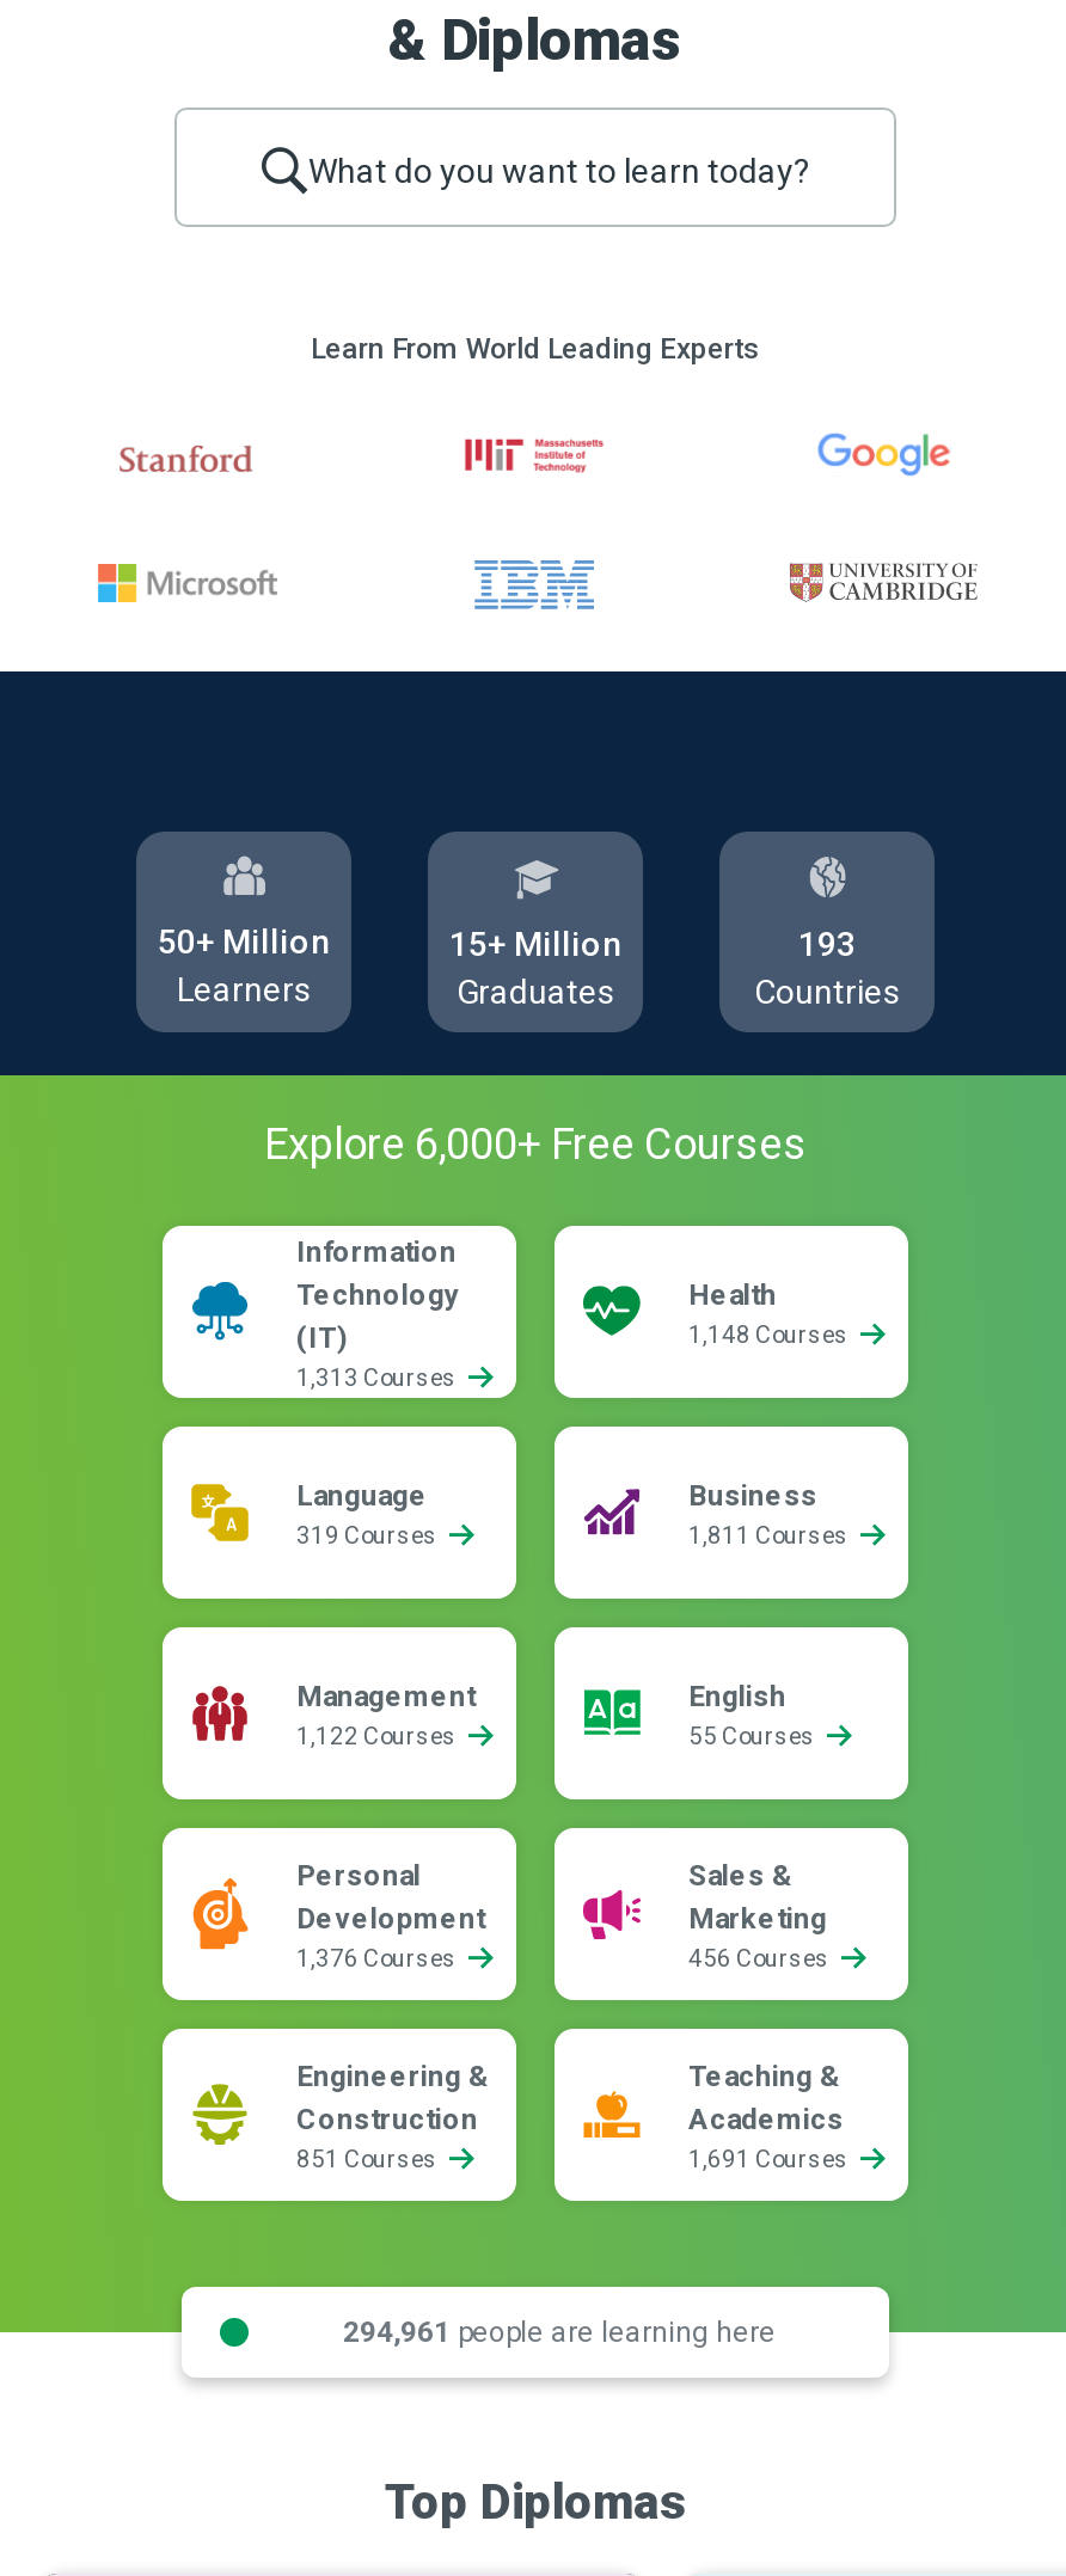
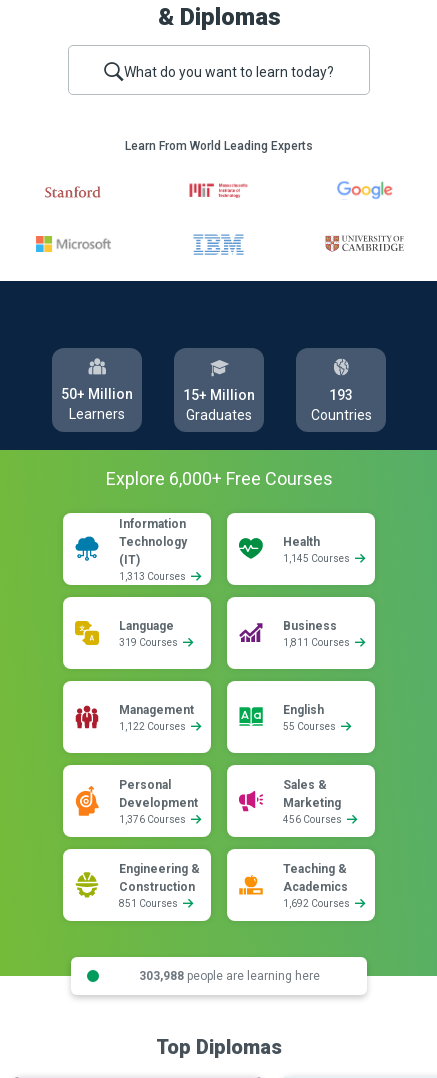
[688,1321,853,1348] 1,148 Courses -> [283,553,352,564] 1,145 Courses
[688,2146,853,2172] 1,691 Courses -> [283,898,352,909] 1,692 Courses
[343,2314,776,2348] 294,961 people are learning here -> [138,968,319,982] 303,988 people are learning here

